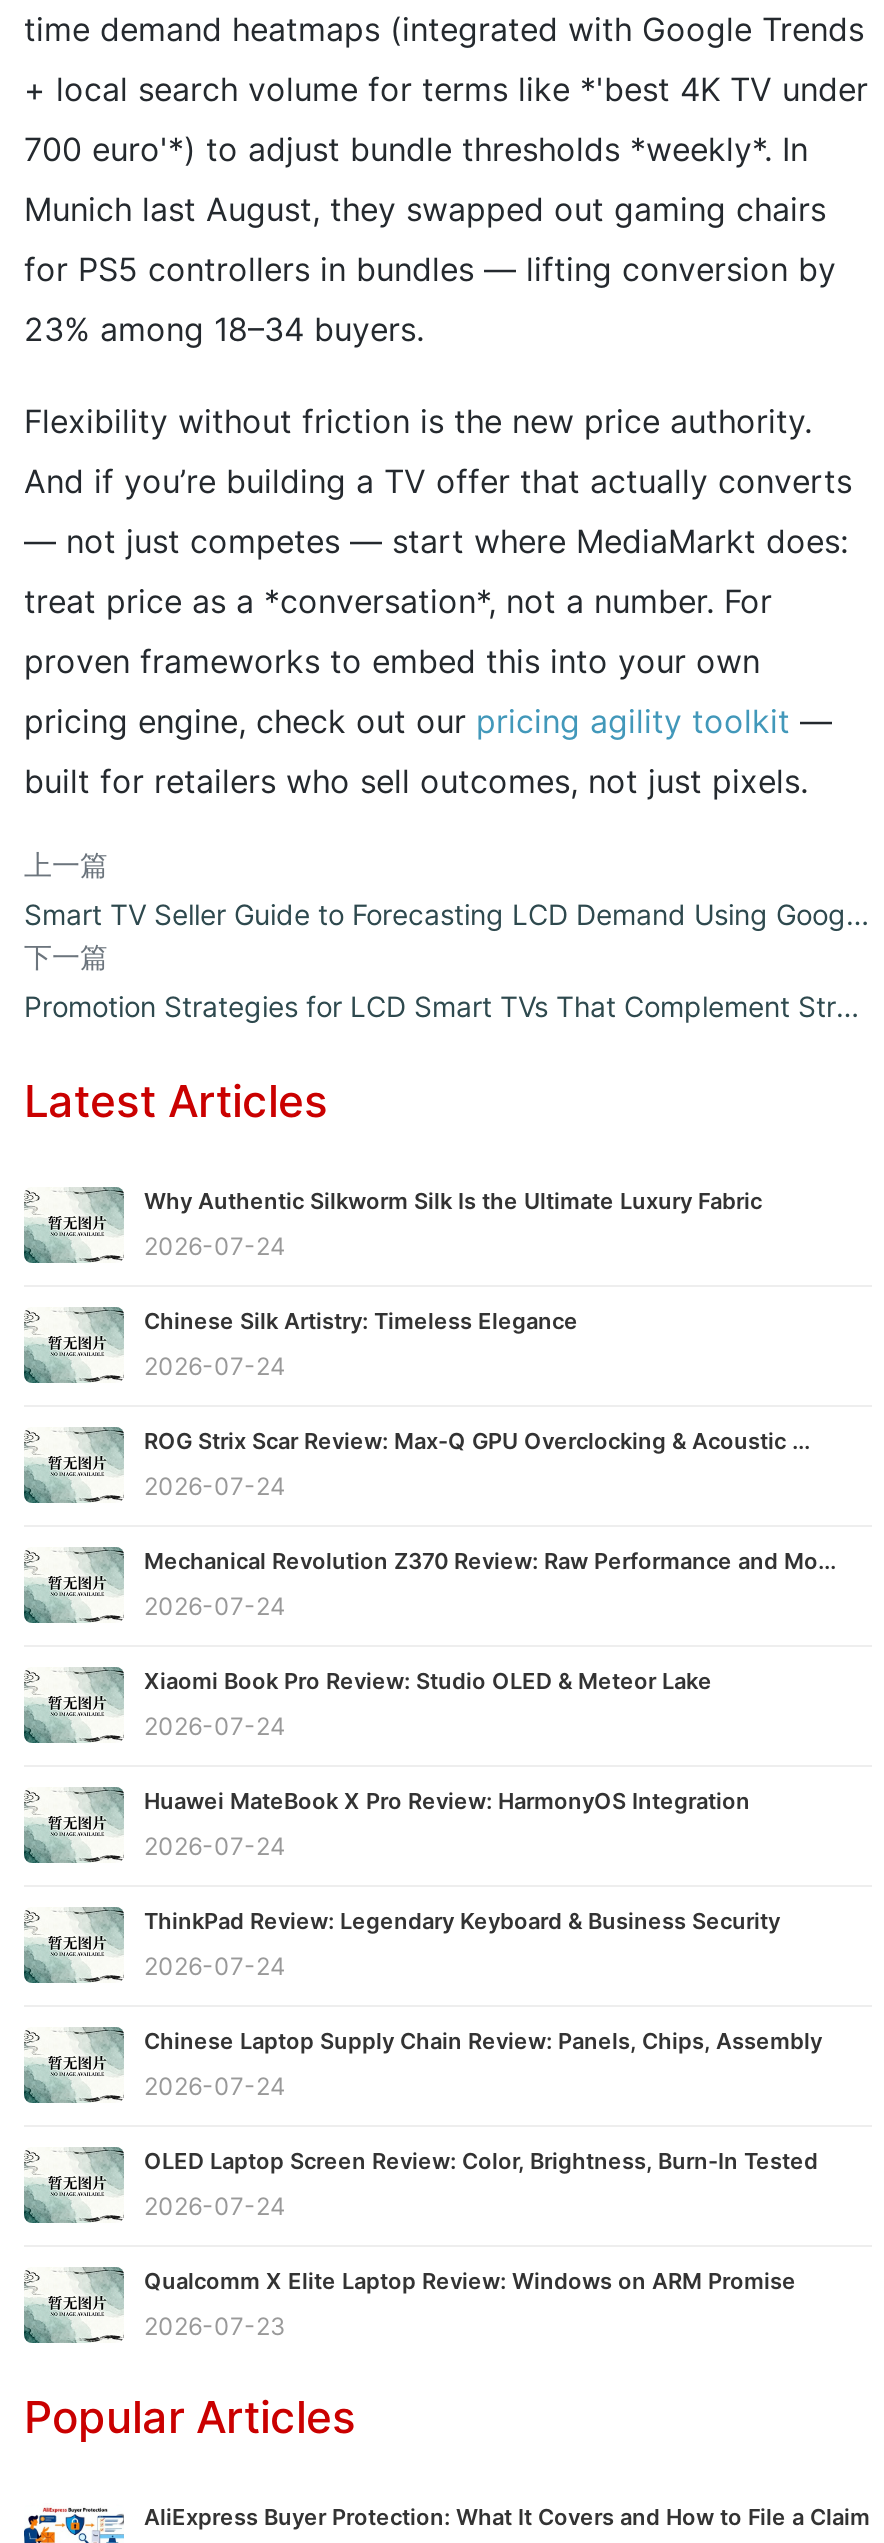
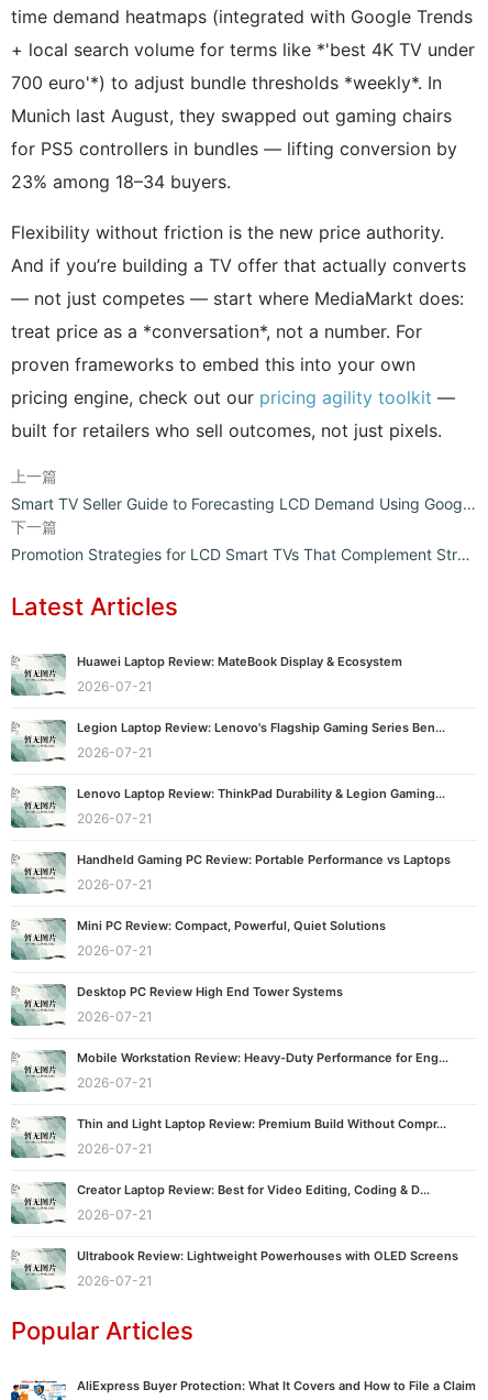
[144,1187,762,1215] Why Authentic Silkworm Silk Is the Ultimate Luxury Fabric -> [77,654,402,669] Huawei Laptop Review: MateBook Display & Ecosystem
[144,1231,286,1261] 2026-07-24 -> [77,678,153,695] 2026-07-21
[144,1307,578,1335] Chinese Silk Artistry: Timeless Elegance -> [77,720,445,735] Legion Laptop Review: Lenovo's Flagship Gaming Series Ben...
[144,1351,286,1381] 2026-07-24 -> [77,744,153,761] 2026-07-21
[144,1427,810,1455] ROG Strix Scar Review: Max-Q GPU Overclocking & Acoustic ... -> [77,786,445,801] Lenovo Laptop Review: ThinkPad Durability & Legion Gaming...
[144,1471,286,1501] 2026-07-24 -> [77,810,153,827] 2026-07-21
[144,1547,836,1575] Mechanical Revolution Z370 Review: Raw Performance and Mo... -> [77,852,451,868] Handheld Gaming PC Review: Portable Performance vs Laptops
[144,1591,286,1621] 2026-07-24 -> [77,876,153,893] 2026-07-21
[144,1667,712,1695] Xiaomi Book Pro Review: Studio OLED & Meteor Lake -> [77,918,386,934] Mini PC Review: Compact, Powerful, Quiet Solutions
[144,1711,286,1741] 2026-07-24 -> [77,942,153,959] 2026-07-21
[144,1787,750,1815] Huawei MateBook X Pro Review: HarmonyOS Integration -> [77,984,343,1000] Desktop PC Review High End Tower Systems
[144,1831,286,1861] 2026-07-24 -> [77,1008,153,1025] 2026-07-21
[144,1907,780,1935] ThinkPad Review: Legendary Keyboard & Business Security -> [77,1050,448,1066] Mobile Workstation Review: Heavy-Duty Performance for Eng...
[144,1951,286,1981] 2026-07-24 -> [77,1074,153,1091] 2026-07-21
[144,2027,822,2055] Chinese Laptop Supply Chain Review: Panels, Chips, Assembly -> [77,1116,446,1132] Thin and Light Laptop Review: Premium Build Without Compr...
[144,2071,286,2101] 2026-07-24 -> [77,1140,153,1157] 2026-07-21
[144,2147,818,2175] OLED Laptop Screen Review: Color, Brightness, Burn-In Tested -> [77,1182,430,1198] Creator Laptop Review: Best for Video Editing, Coding & D...
[144,2191,286,2221] 2026-07-24 -> [77,1207,153,1223] 2026-07-21
[144,2267,796,2295] Qualcomm X Elite Laptop Review: Windows on ARM Promise -> [77,1248,458,1264] Ultrabook Review: Lightweight Powerhouses with OLED Screens
[144,2311,286,2341] 2026-07-23 -> [77,1273,153,1289] 2026-07-21

